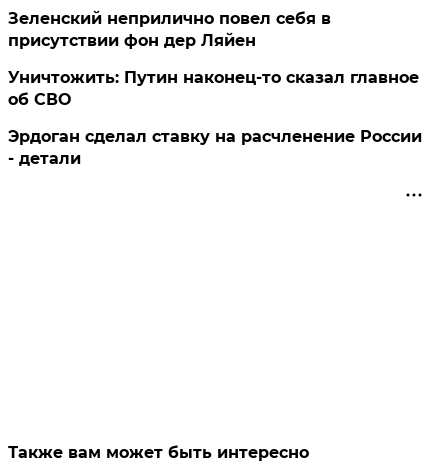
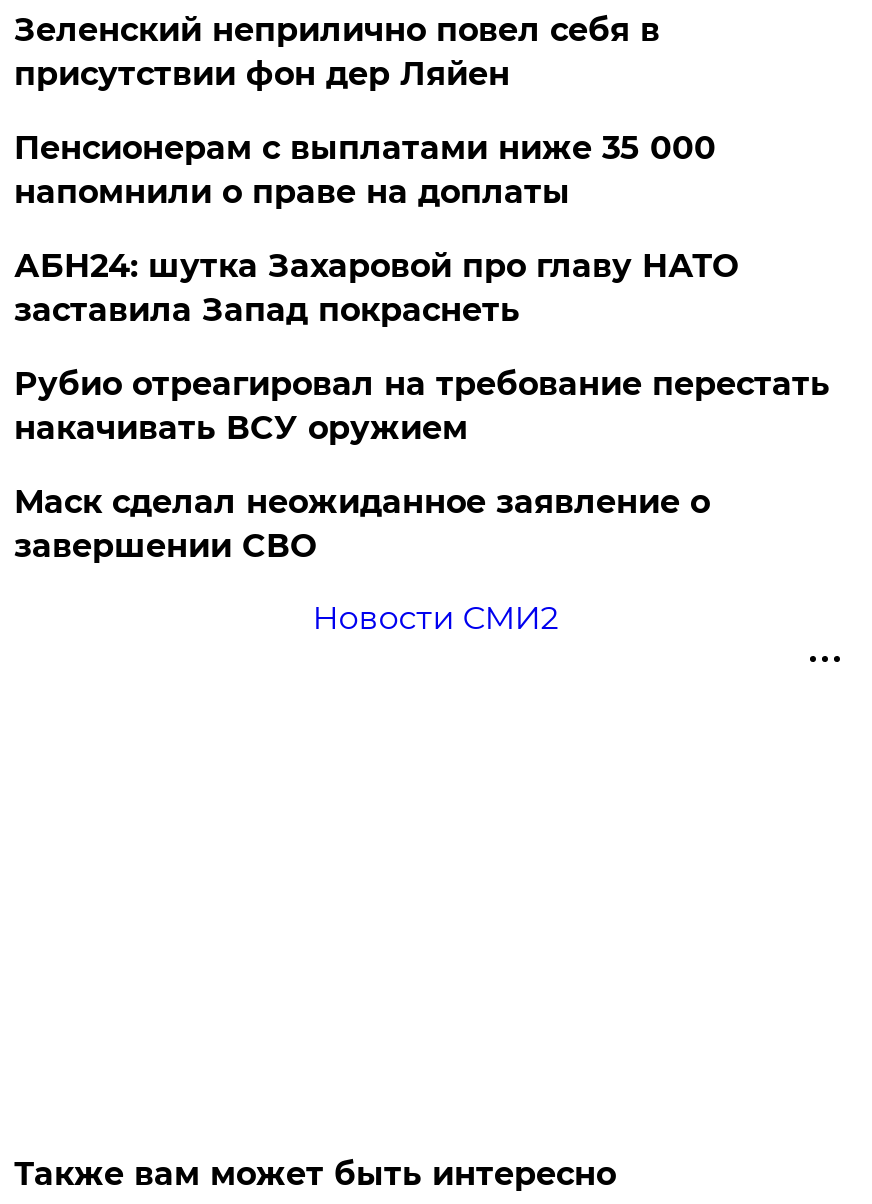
[8,68,422,168] Уничтожить: Путин наконец-то сказал главное | об СВО | Эрдоган сделал ставку на расчленение России | - детали -> [14,129,830,637] Пенсионерам с выплатами ниже 35 000 | напомнили о праве на доплаты | АБН24: шутка Захаровой про главу НАТО | заставила Запад покраснеть | Рубио отреагировал на требование перестать | накачивать ВСУ оружием | Маск сделал неожиданное заявление о | завершении СВО | Новости СМИ2

